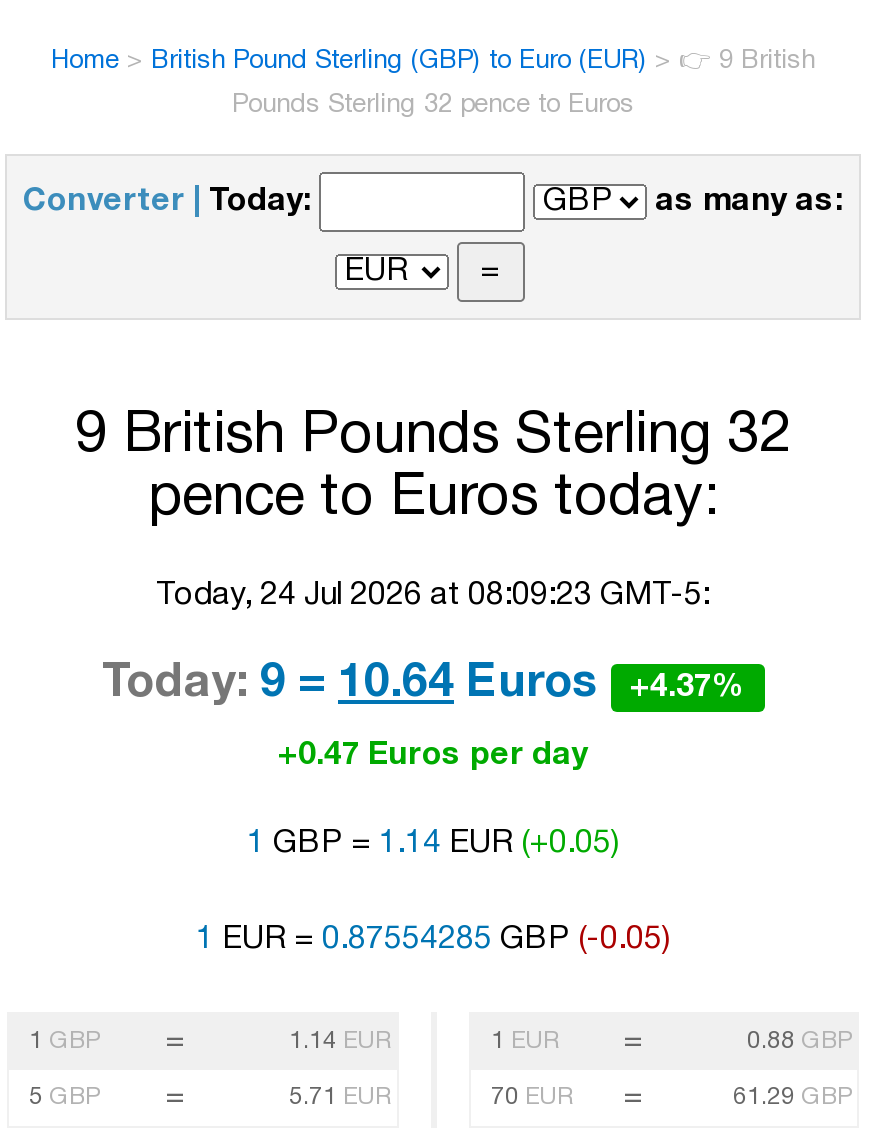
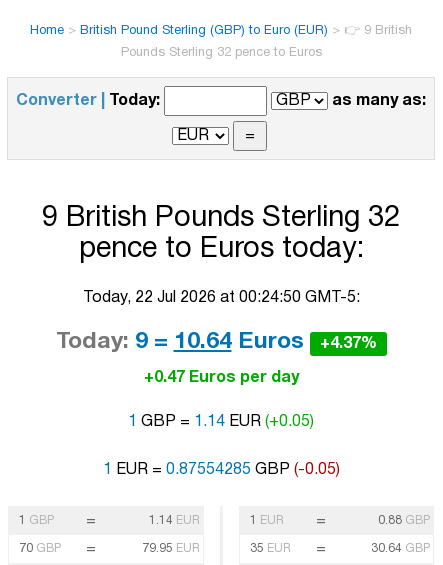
[156,582,710,610] Today, 24 Jul 2026 at 08:09:23 GMT-5: -> [82,291,359,305] Today, 22 Jul 2026 at 00:24:50 GMT-5:
[29,1086,99,1108] 5 GBP -> [19,543,61,554] 70 GBP
[289,1086,391,1108] 5.71 EUR -> [142,543,200,554] 79.95 EUR
[491,1086,573,1108] 70 EUR -> [250,543,291,554] 35 EUR
[733,1086,851,1108] 61.29 GBP -> [371,543,430,554] 30.64 GBP

